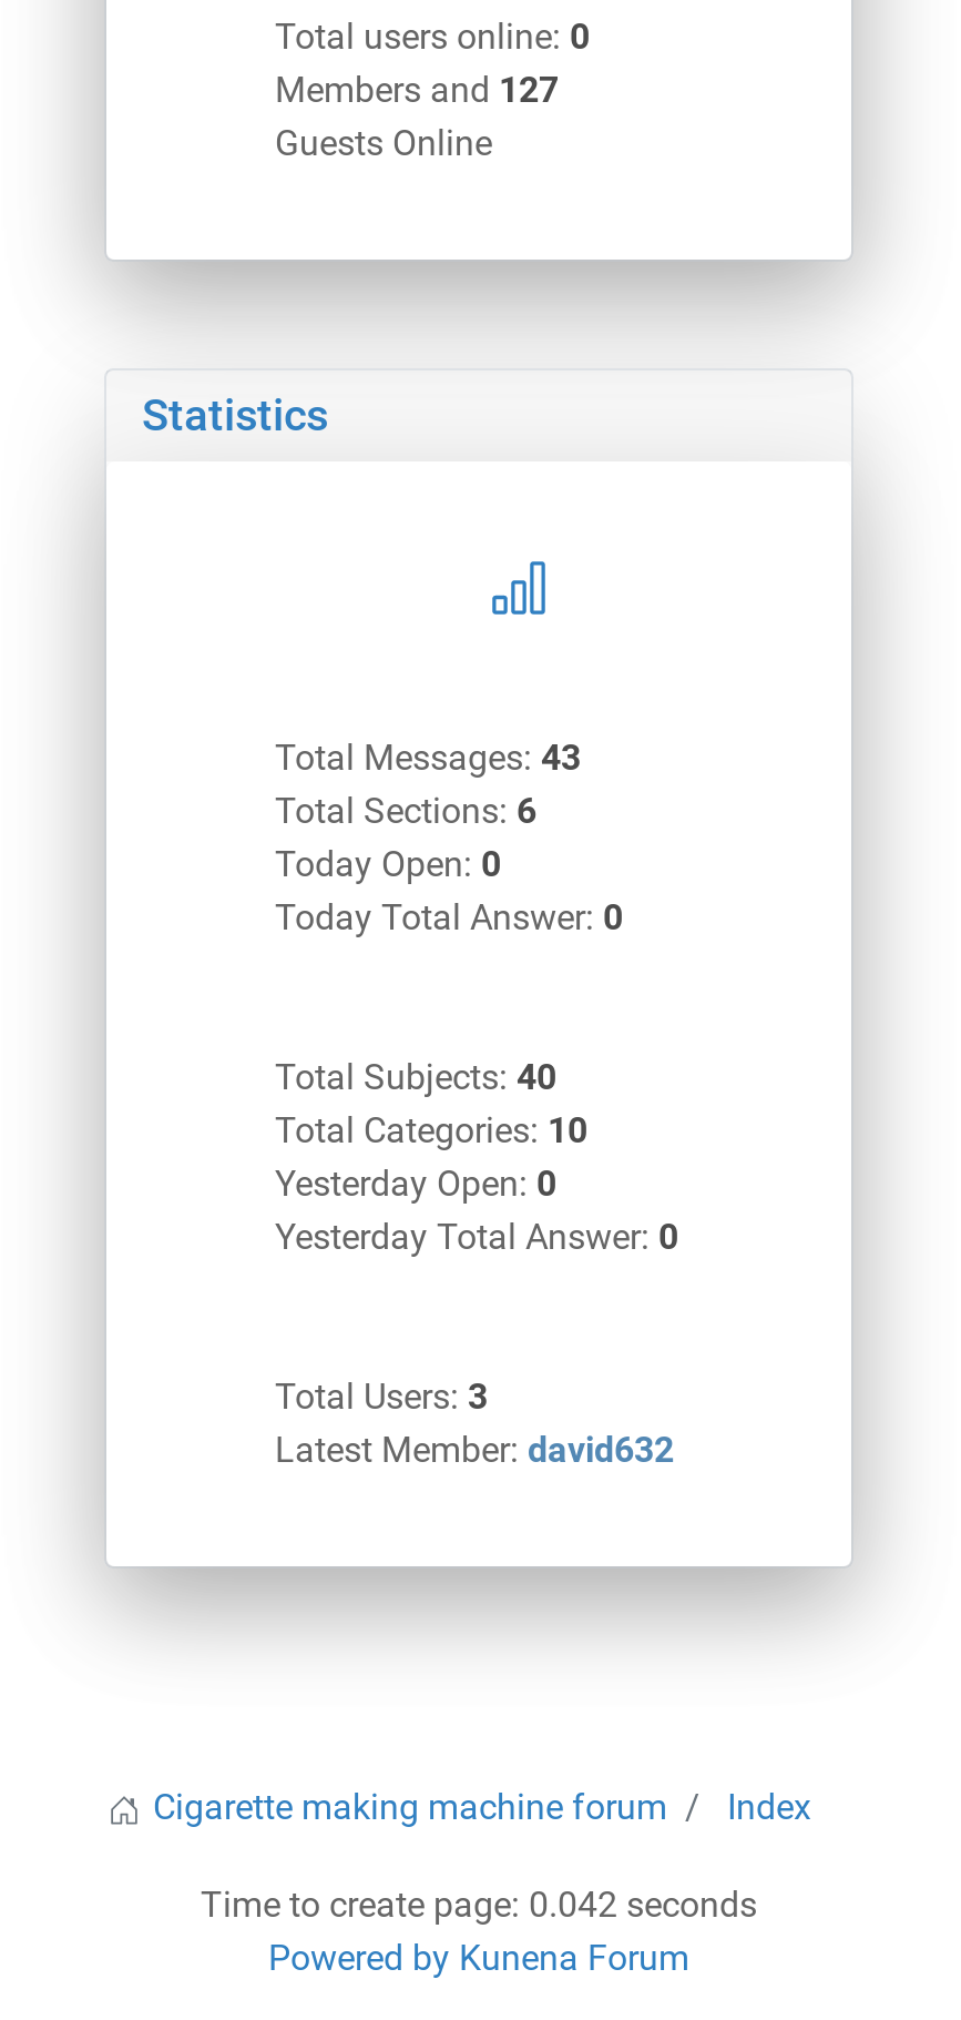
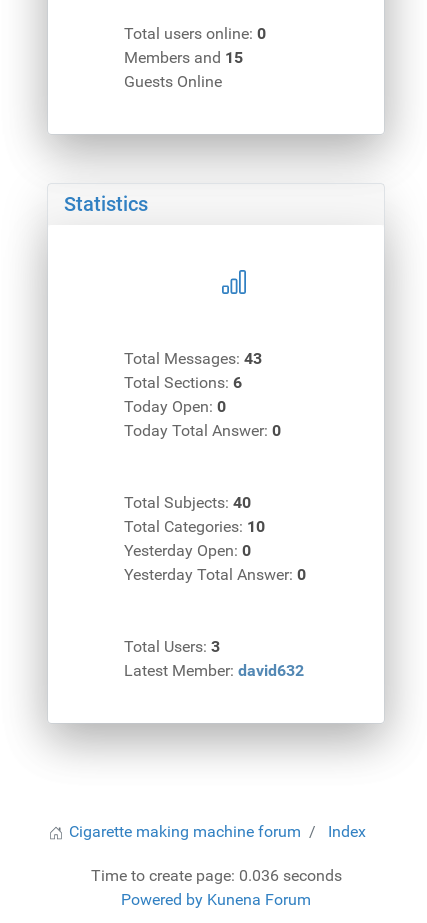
[275,69,559,111] Members and 127 -> [124,48,243,67] Members and 15
[201,1884,757,1926] Time to create page: 0.042 seconds -> [90,866,341,885] Time to create page: 0.036 seconds

